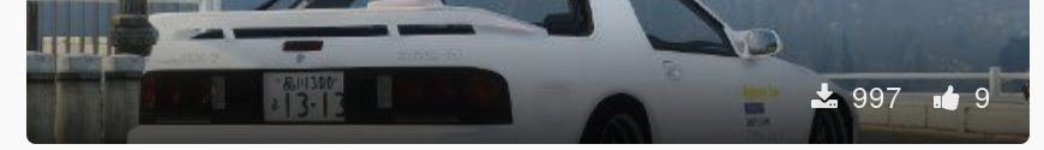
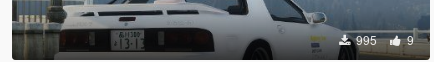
[845,73,991,114] 997 9 -> [353,30,414,47] 995 9

